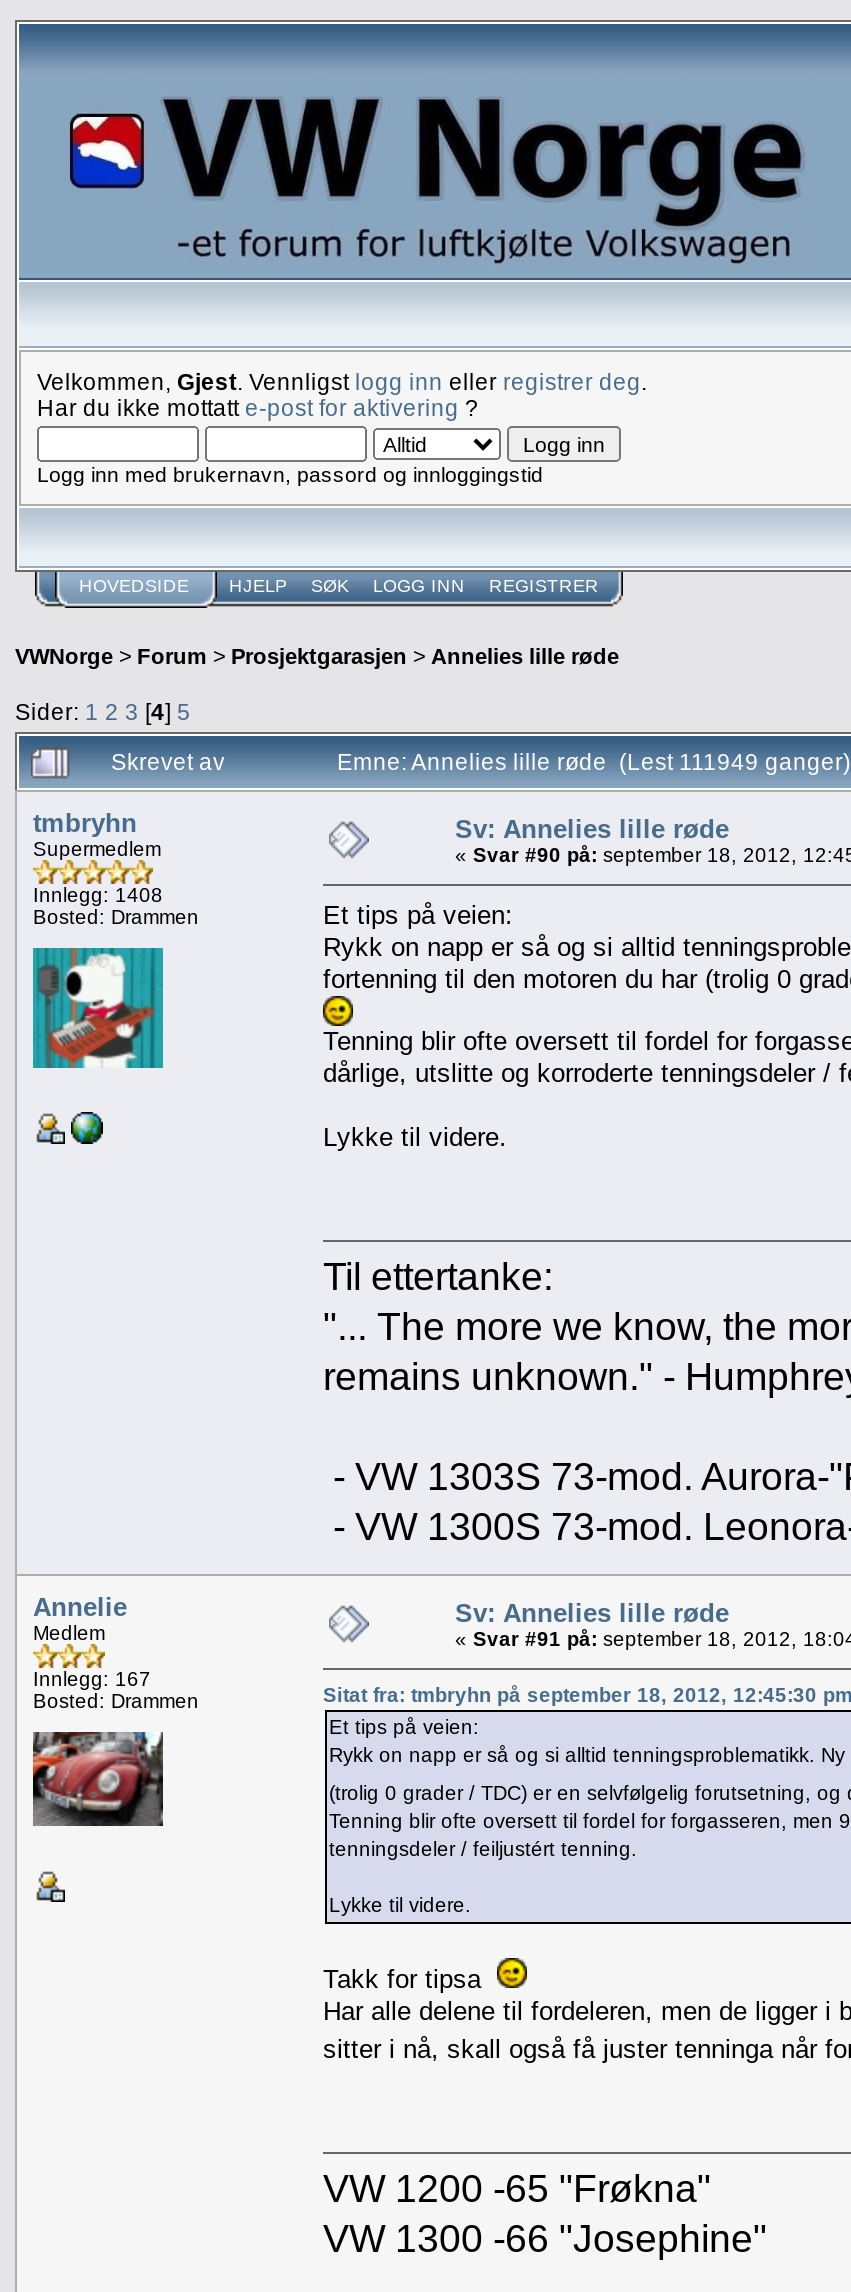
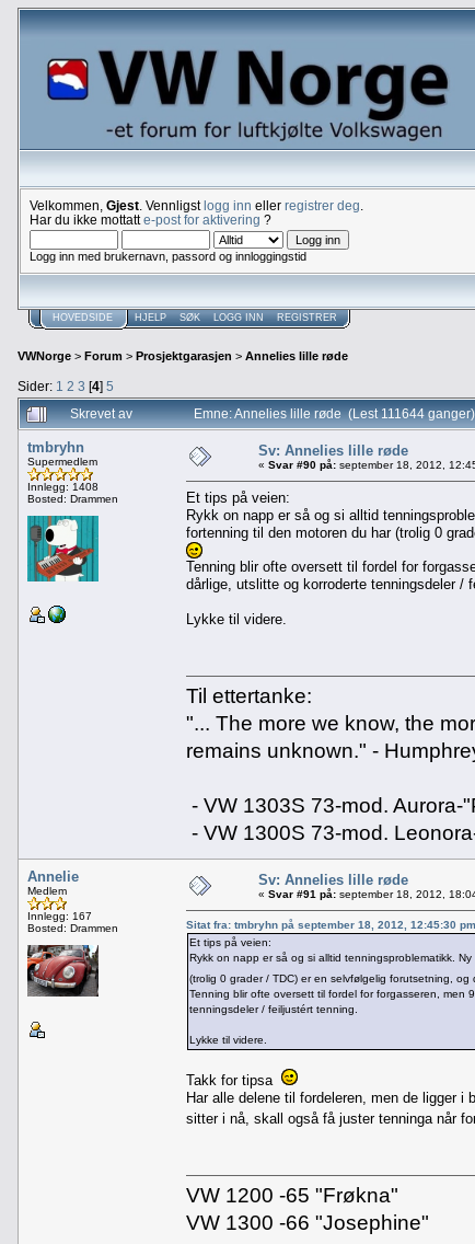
[337,747,851,773] Emne: Annelies lille røde (Lest 111949 ganger) -> [194,406,475,420] Emne: Annelies lille røde (Lest 111644 ganger)

